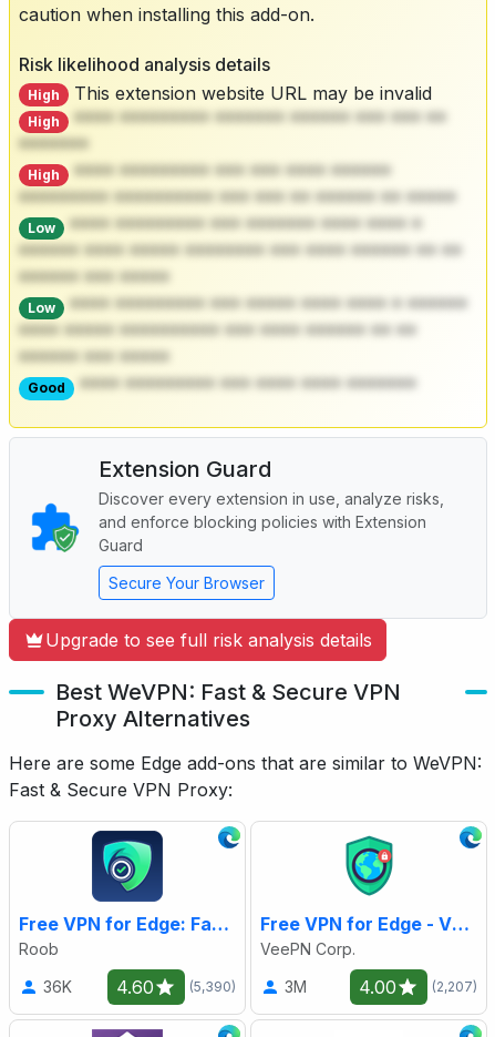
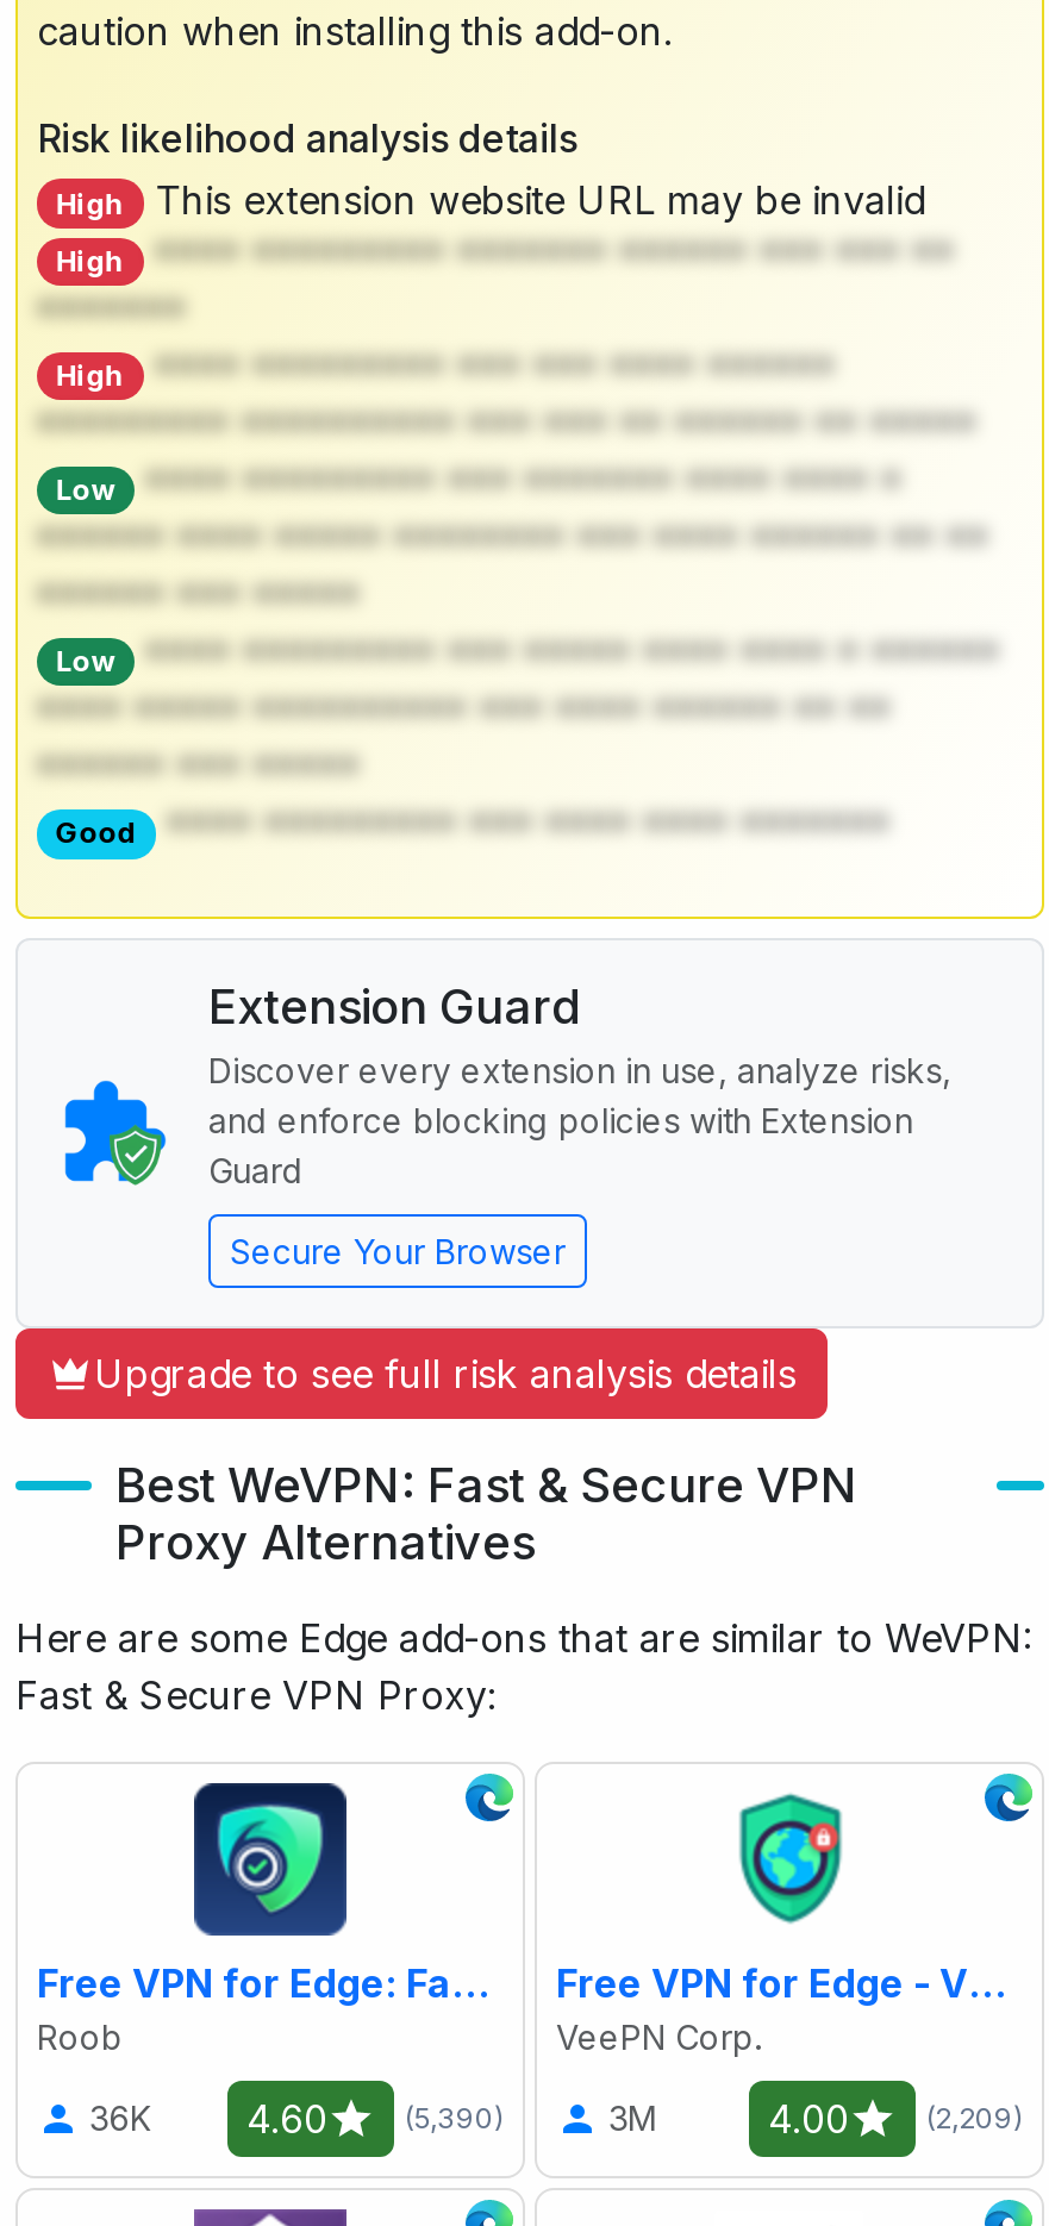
[432,978,477,995] (2,207) -> [925,2099,1023,2135] (2,209)

